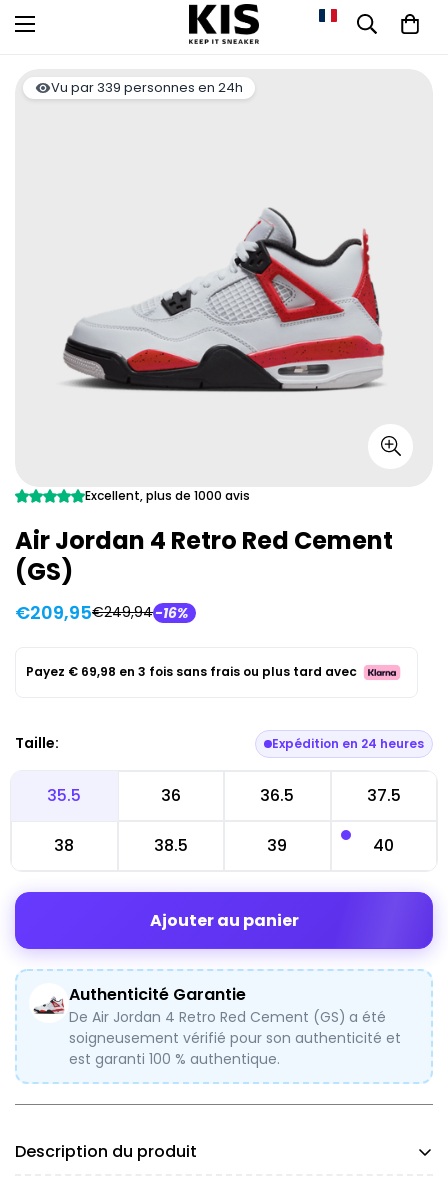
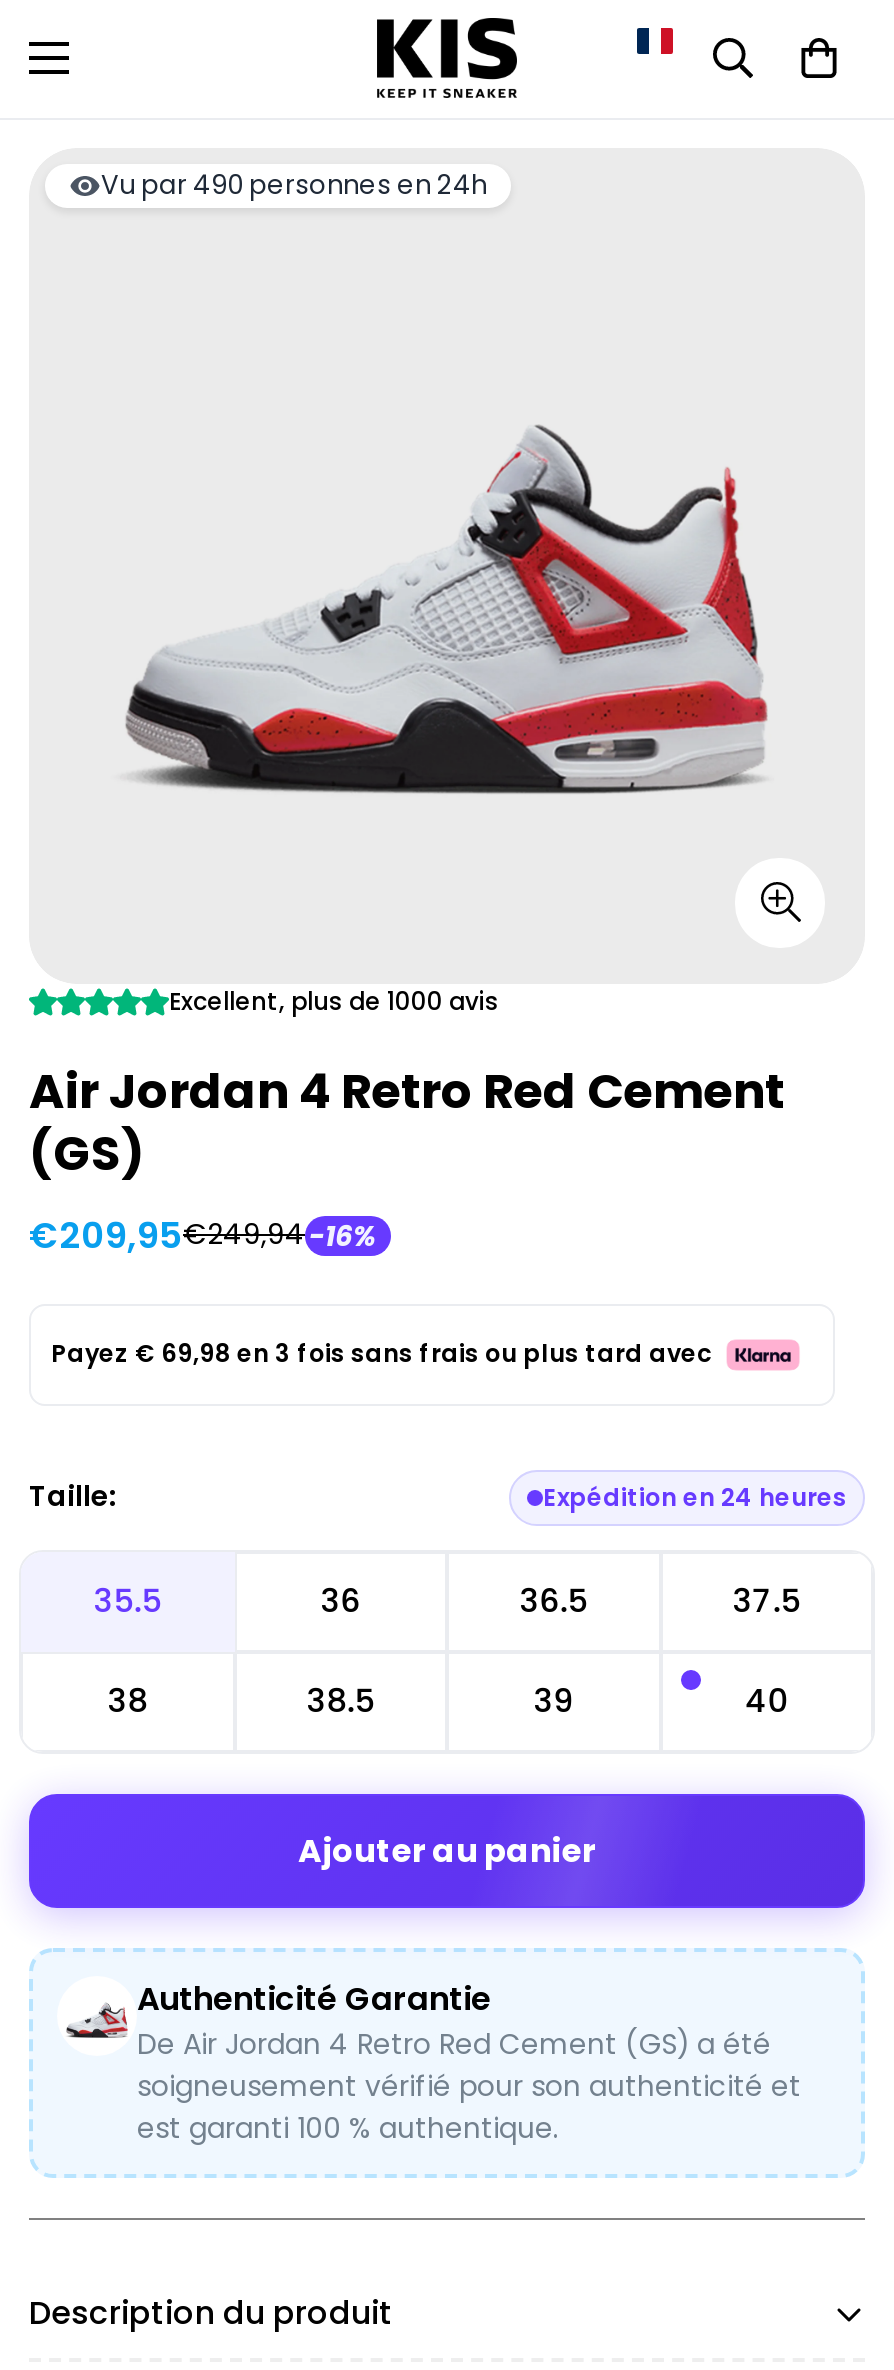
[51,78,243,97] Vu par 339 personnes en 24h -> [101,166,487,204] Vu par 490 personnes en 24h

